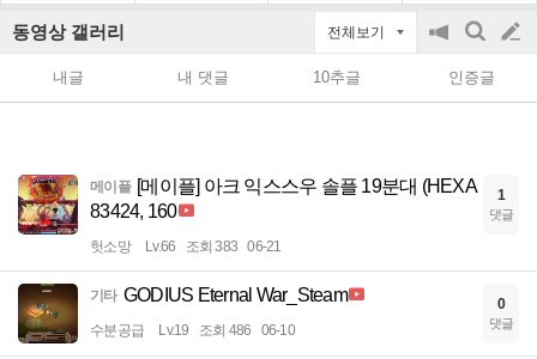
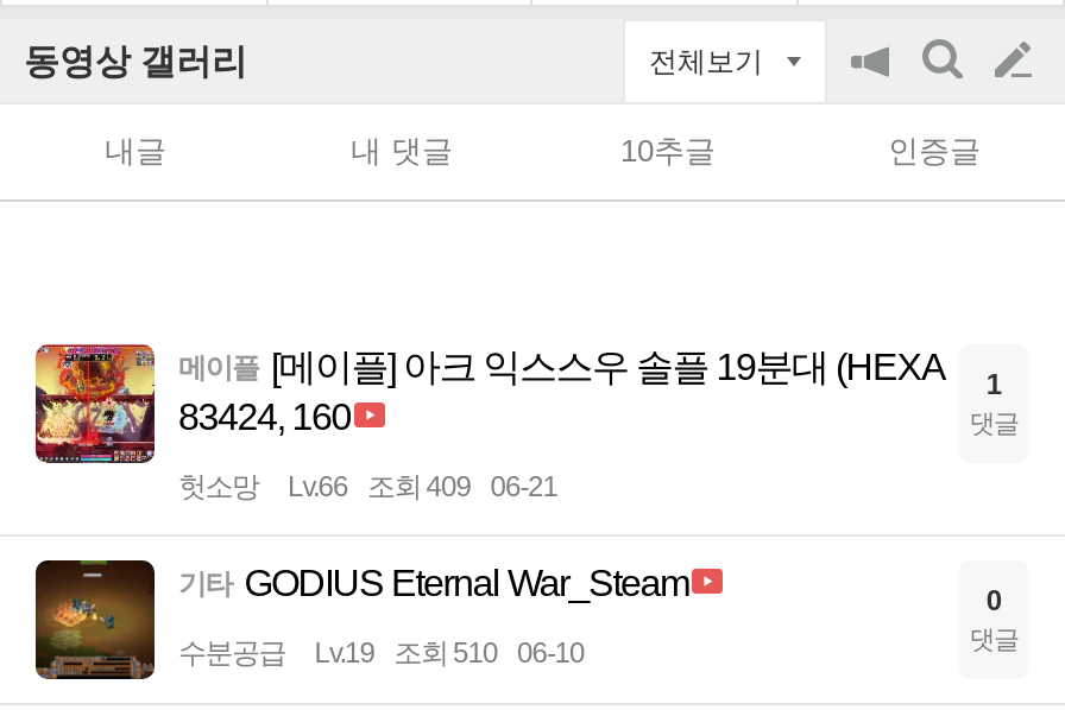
[90,238,281,255] 헛소망 Lv.66 조회 383 06-21 -> [178,470,557,503] 헛소망 Lv.66 조회 409 06-21
[90,322,295,339] 수분공급 Lv.19 조회 486 06-10 -> [178,636,584,670] 수분공급 Lv.19 조회 510 06-10

